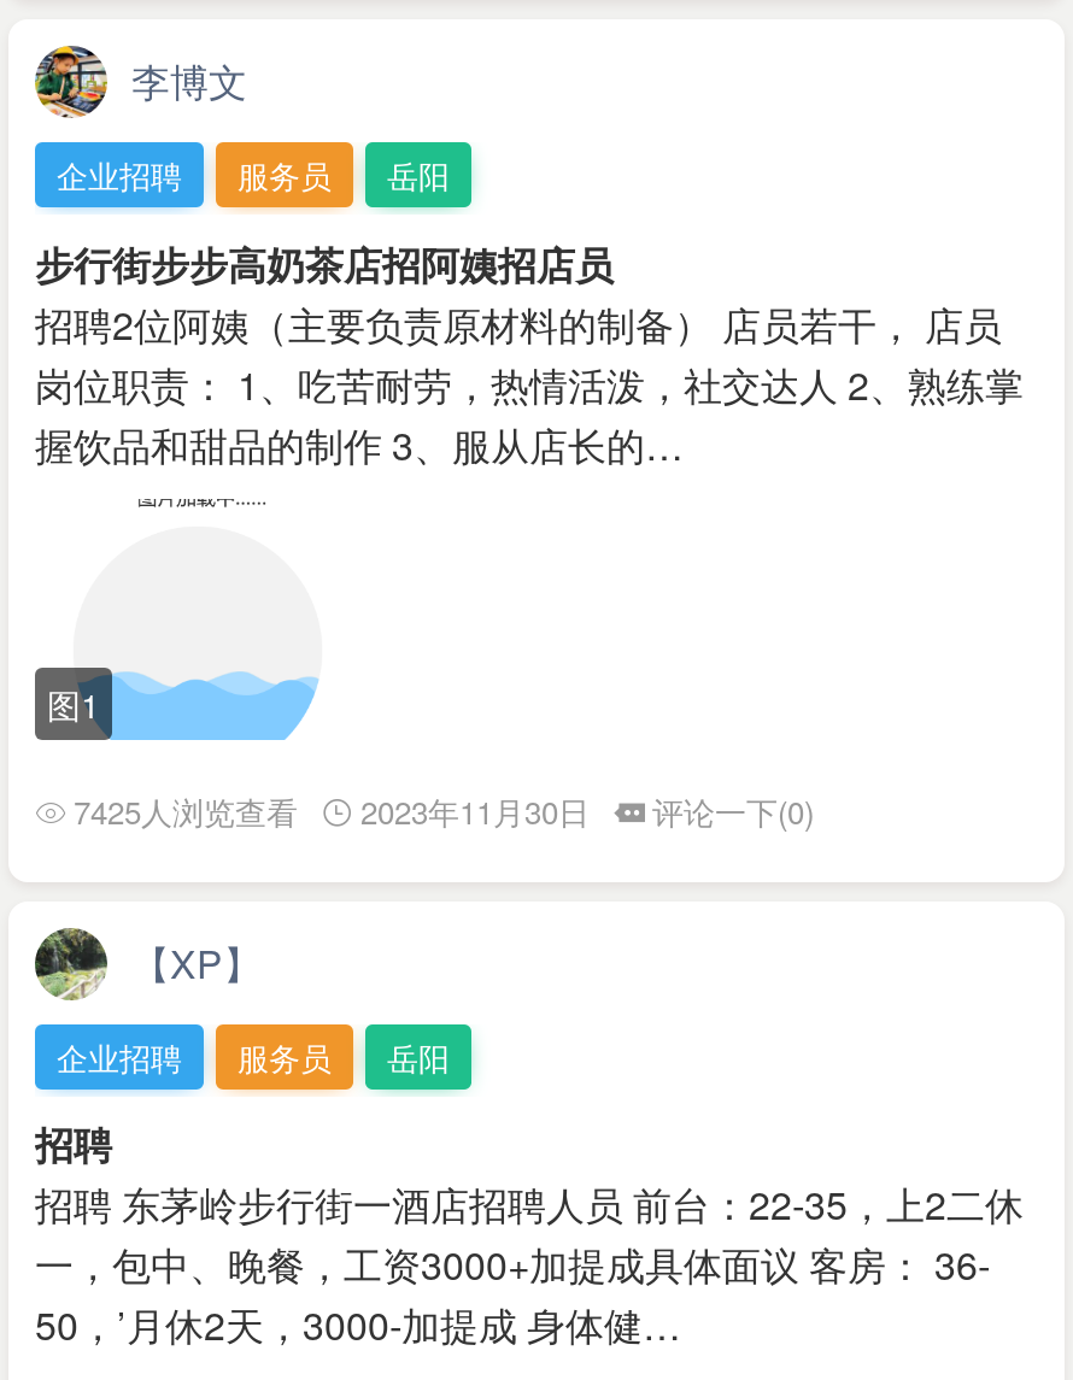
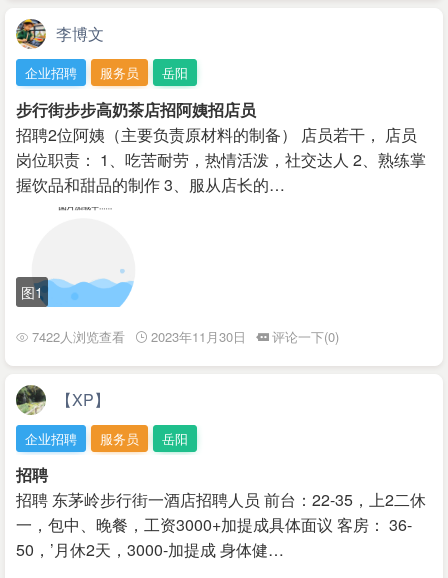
[74,787,814,833] 7425人浏览查看 2023年11月30日 评论一下(0) -> [32,327,339,346] 7422人浏览查看 2023年11月30日 评论一下(0)

